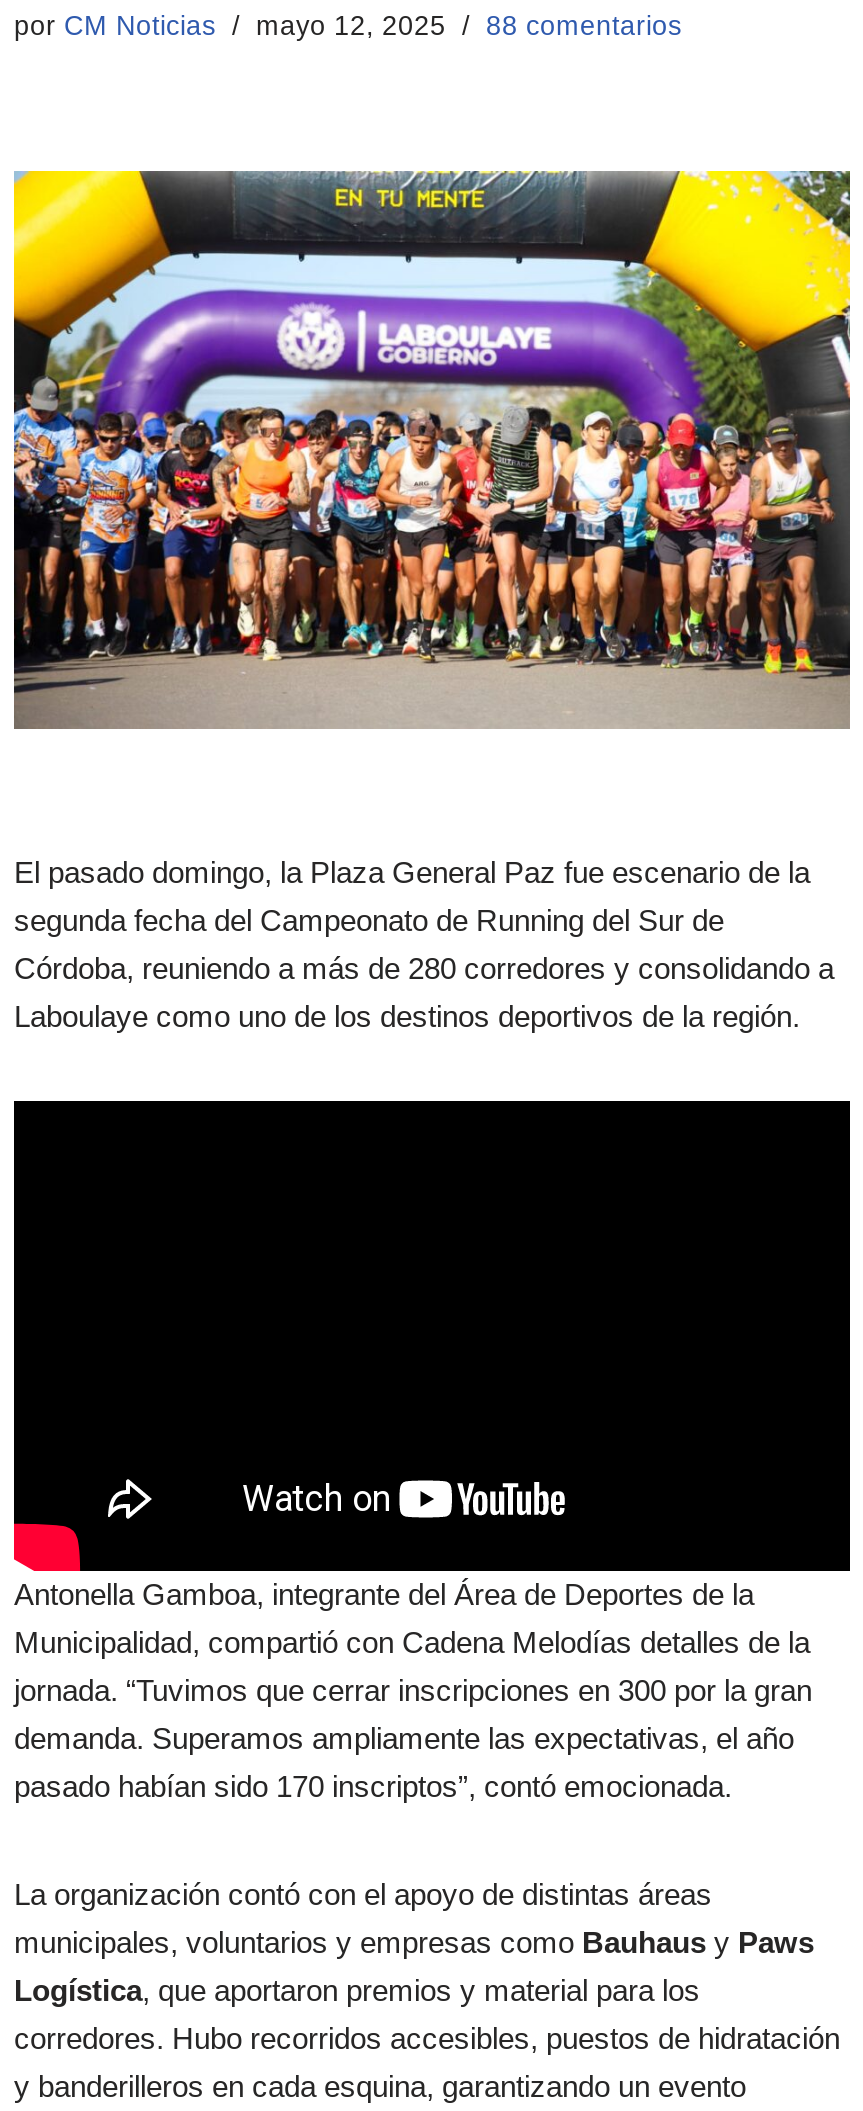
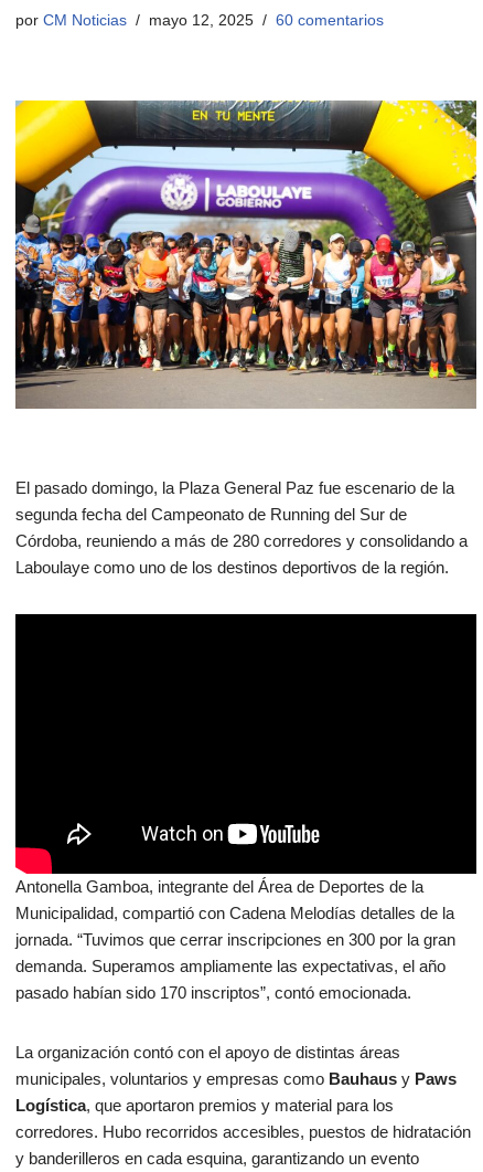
[14,11,682,41] por CM Noticias mayo 12, 2025 88 comentarios -> [15,12,384,29] por CM Noticias mayo 12, 2025 60 comentarios

